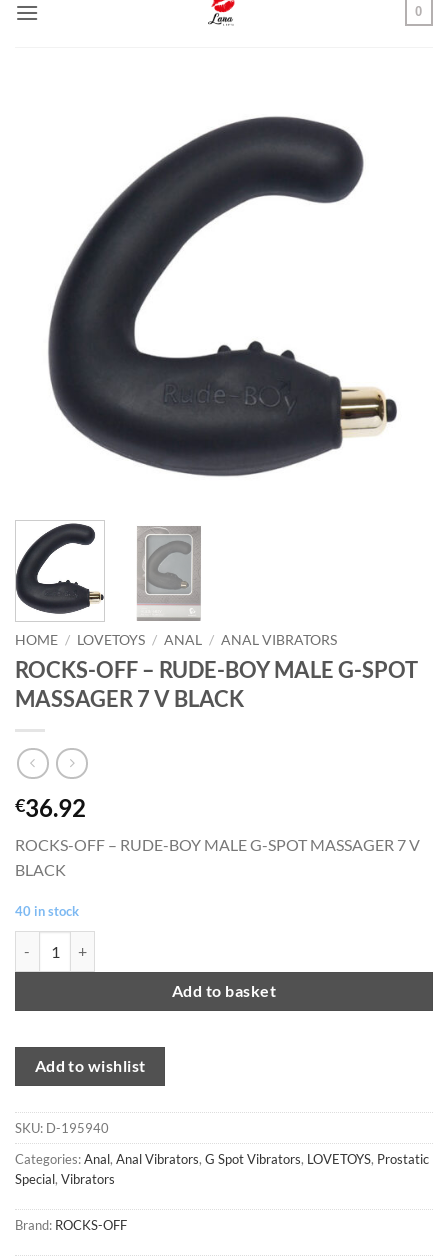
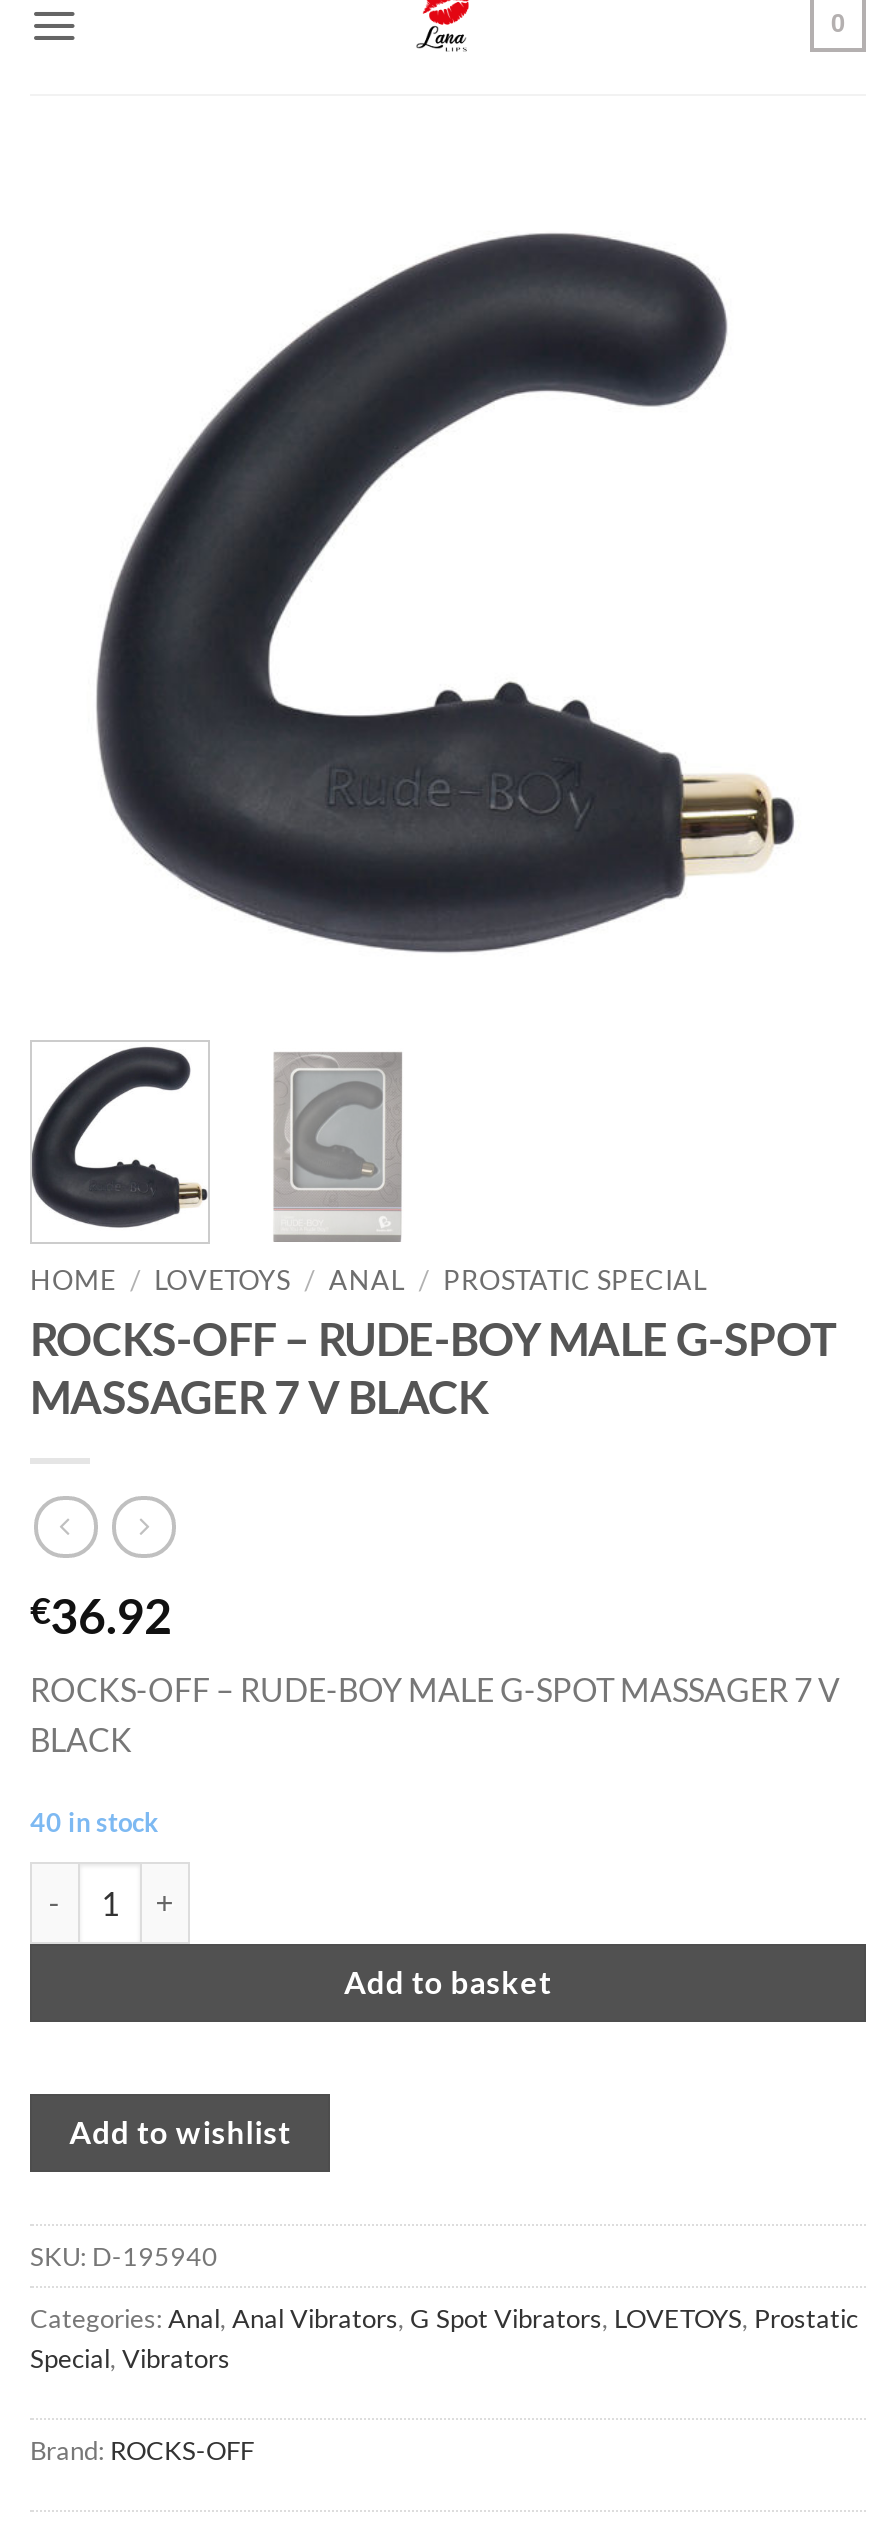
[15,632,337,648] HOME / LOVETOYS / ANAL / ANAL VIBRATORS -> [30,1265,707,1297] HOME / LOVETOYS / ANAL / PROSTATIC SPECIAL

